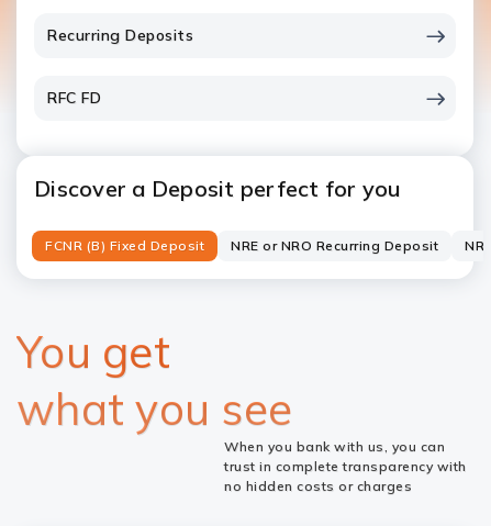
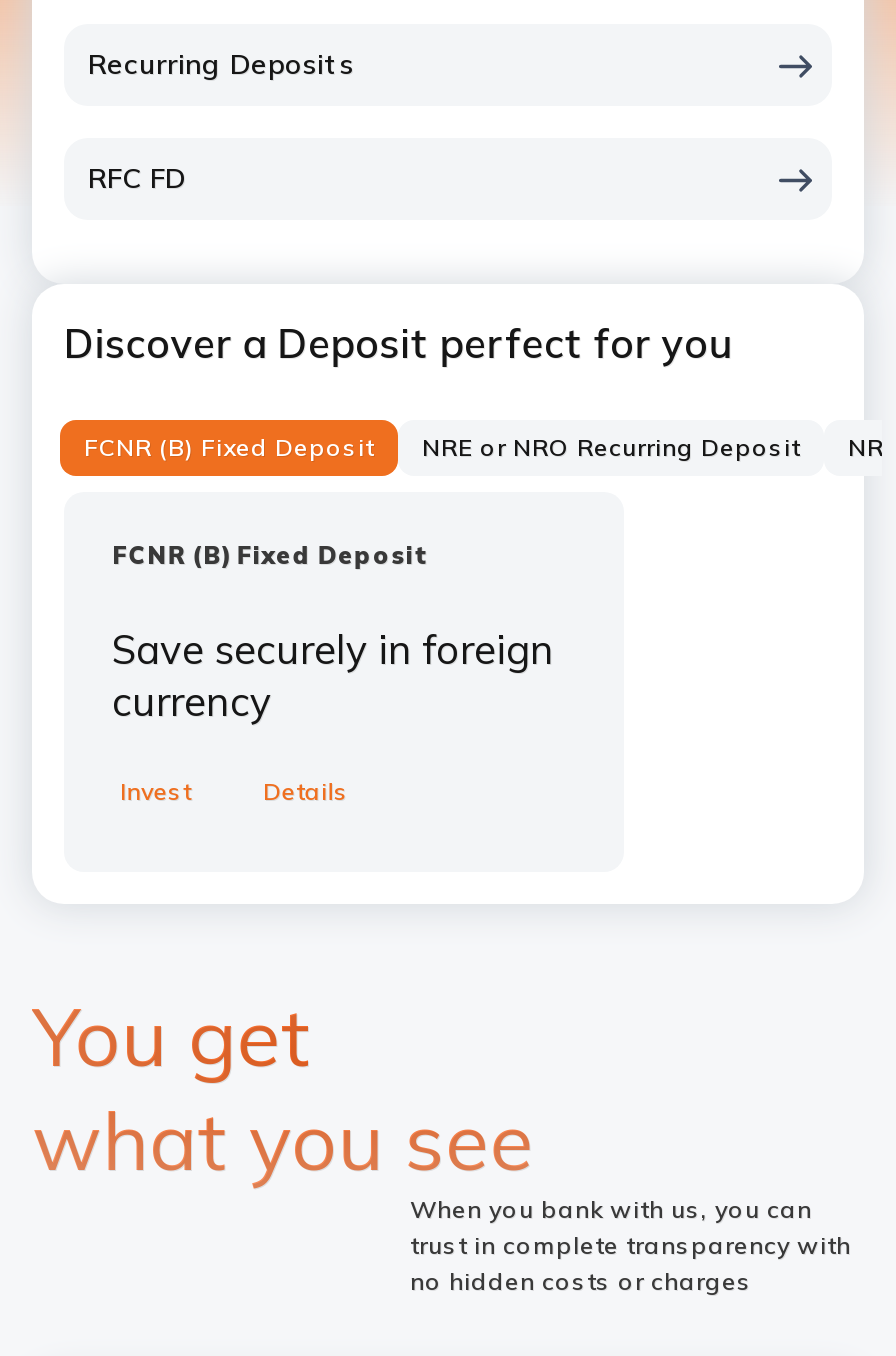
none -> [112,540,554,806] FCNR (B) Fixed Deposit | Save securely in foreign | currency | Invest | Details

